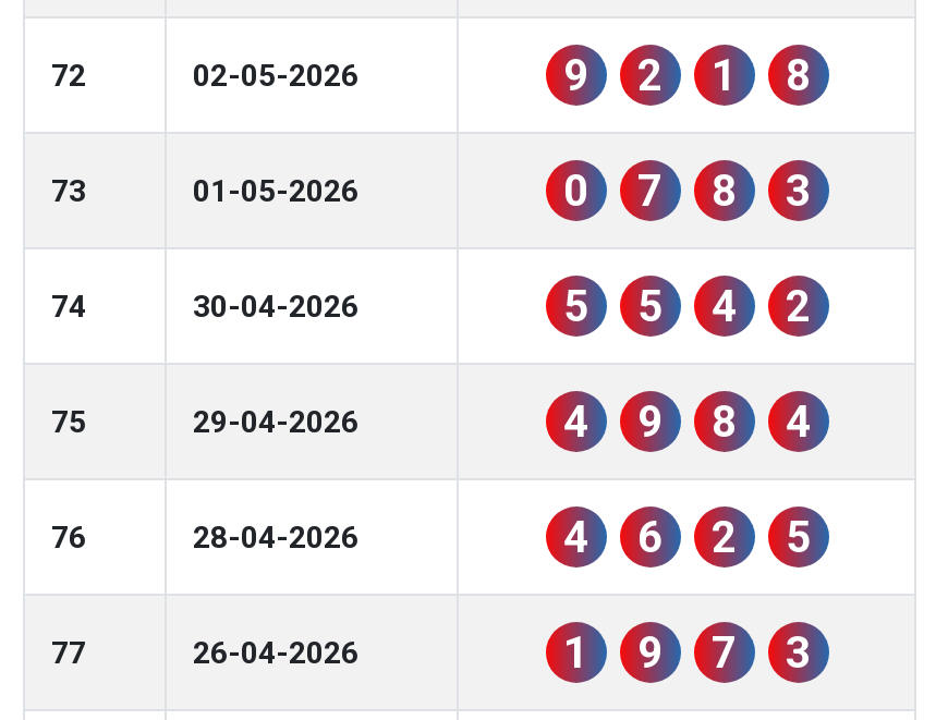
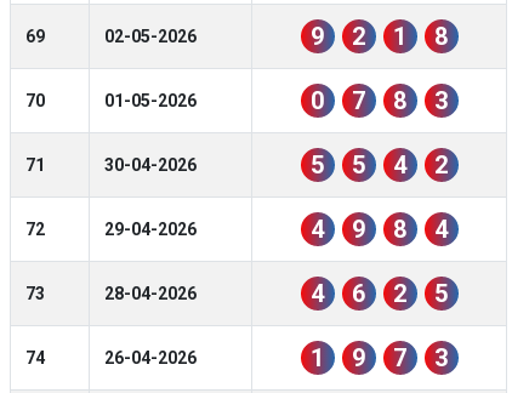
[51,57,86,92] 72 -> [25,26,45,46] 69
[51,172,86,207] 73 -> [25,90,45,110] 70
[51,288,86,323] 74 -> [25,155,45,174] 71
[51,403,86,438] 75 -> [25,219,45,238] 72
[51,519,86,554] 76 -> [25,283,45,303] 73
[51,634,86,669] 77 -> [25,348,45,367] 74

